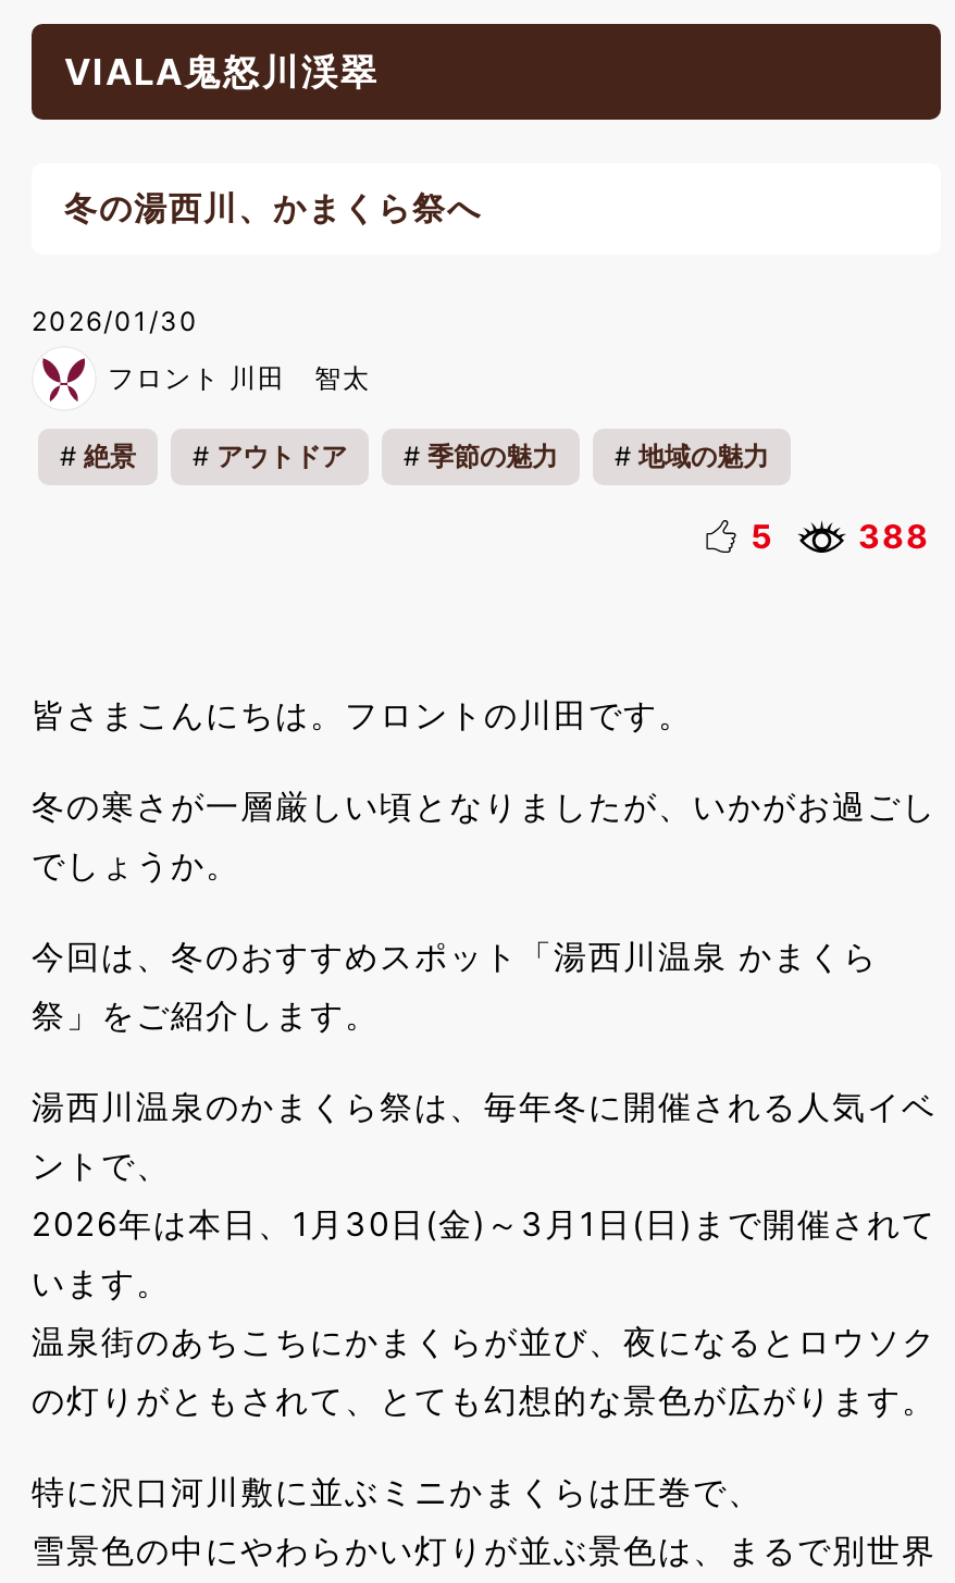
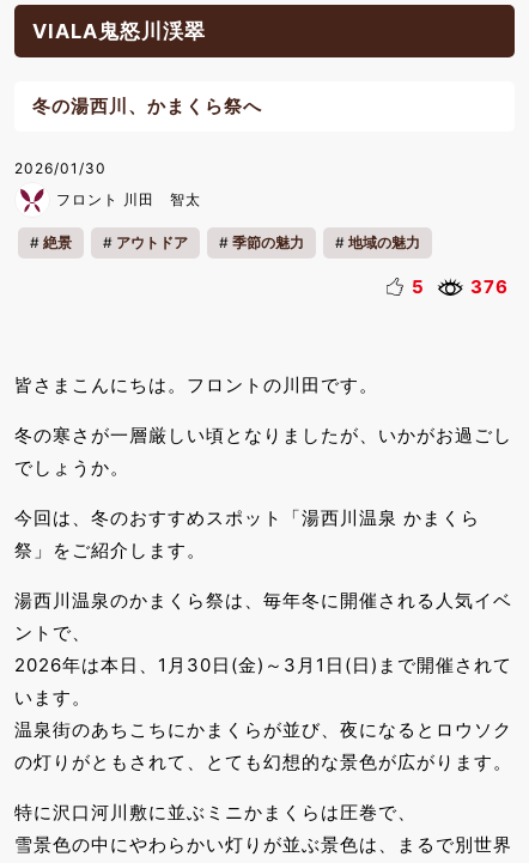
[858,516,930,557] 388 -> [470,275,509,298] 376

